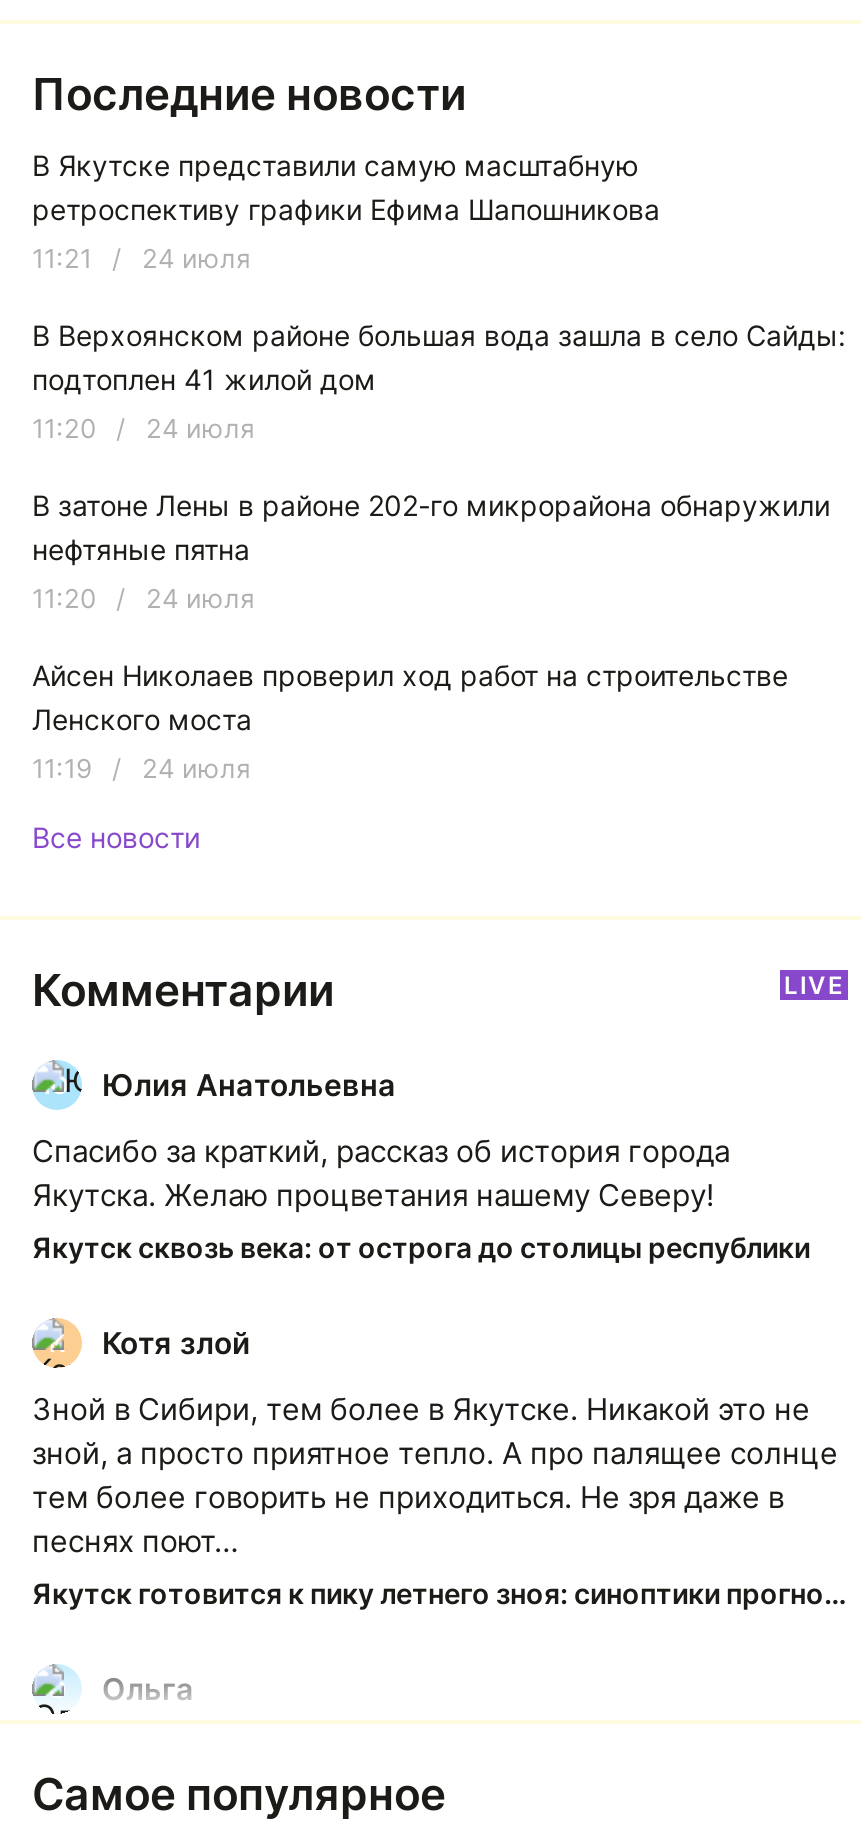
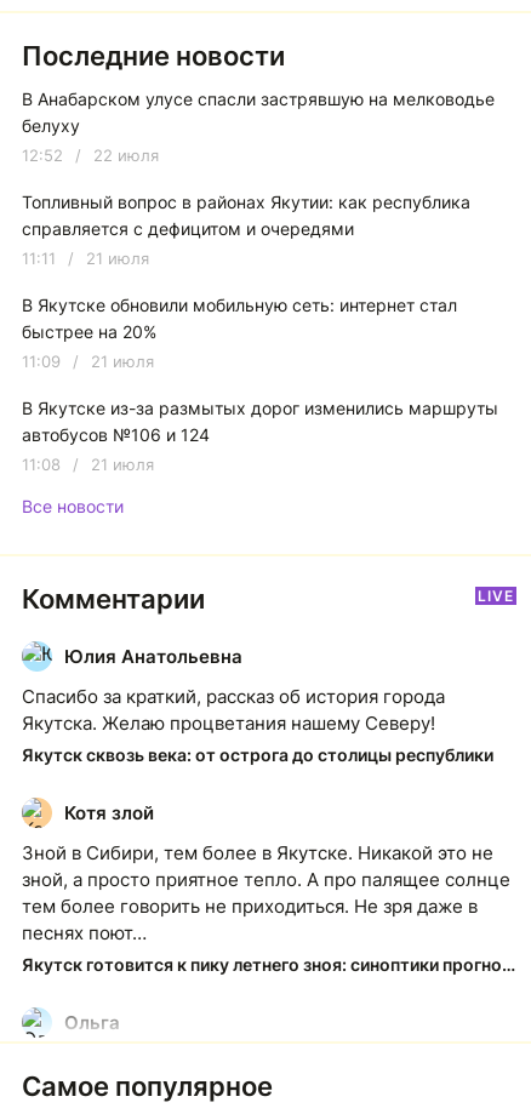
[32,149,660,227] В Якутске представили самую масштабную | ретроспективу графики Ефима Шапошникова -> [22,89,495,136] В Анабарском улусе спасли застрявшую на мелководье | белуху
[32,243,250,275] 11:21 / 24 июля -> [22,146,159,165] 12:52 / 22 июля
[32,319,846,397] В Верхоянском районе большая вода зашла в село Сайды: | подтоплен 41 жилой дом -> [22,192,470,239] Топливный вопрос в районах Якутии: как республика | справляется с дефицитом и очередями
[32,413,254,445] 11:20 / 24 июля -> [22,249,149,268] 11:11 / 21 июля
[32,489,830,567] В затоне Лены в районе 202-го микрорайона обнаружили | нефтяные пятна -> [22,295,457,342] В Якутске обновили мобильную сеть: интернет стал | быстрее на 20%
[32,583,254,615] 11:20 / 24 июля -> [22,352,154,371] 11:09 / 21 июля
[32,659,788,737] Айсен Николаев проверил ход работ на строительстве | Ленского моста -> [22,398,498,445] В Якутске из-за размытых дорог изменились маршруты | автобусов №106 и 124
[32,753,250,785] 11:19 / 24 июля -> [22,455,154,474] 11:08 / 21 июля

